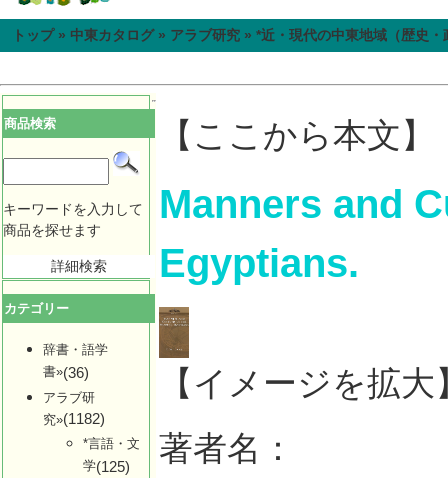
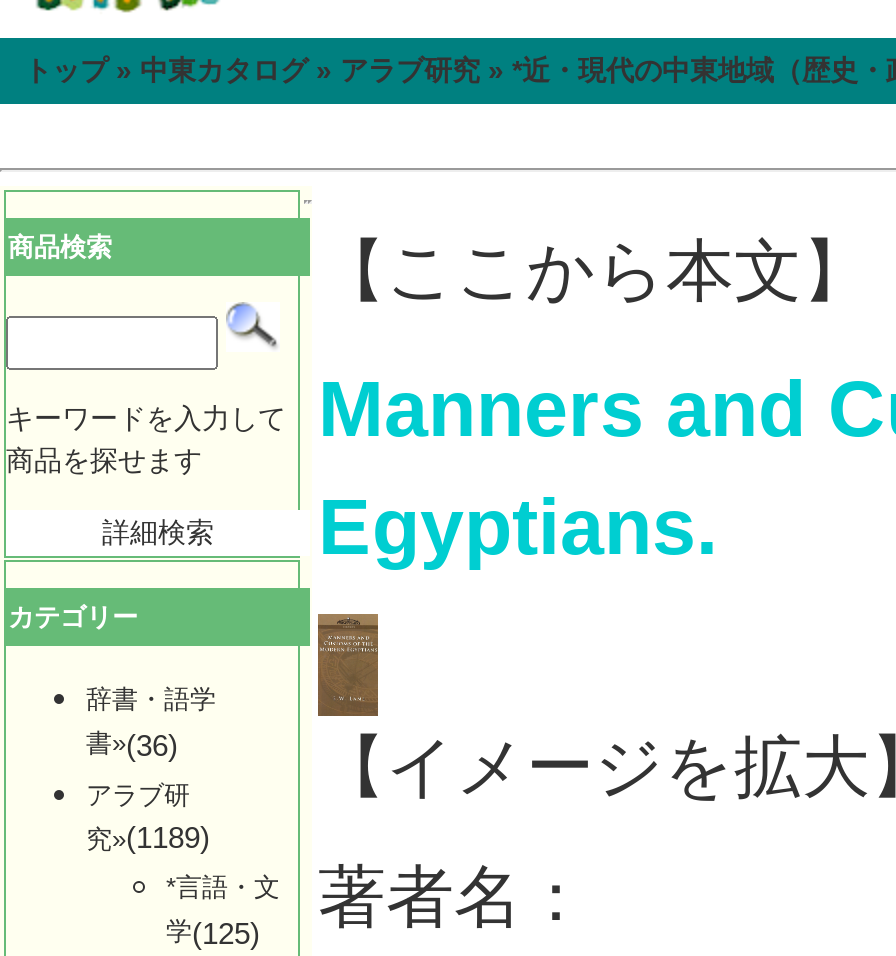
[43,410,105,427] 究»(1182) -> [86,820,210,854] 究»(1189)

